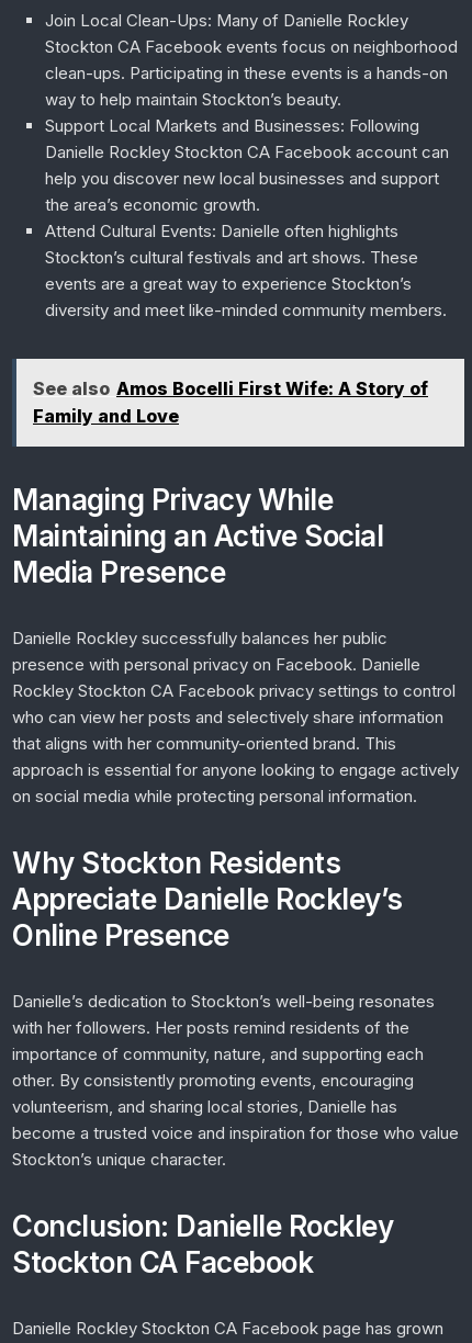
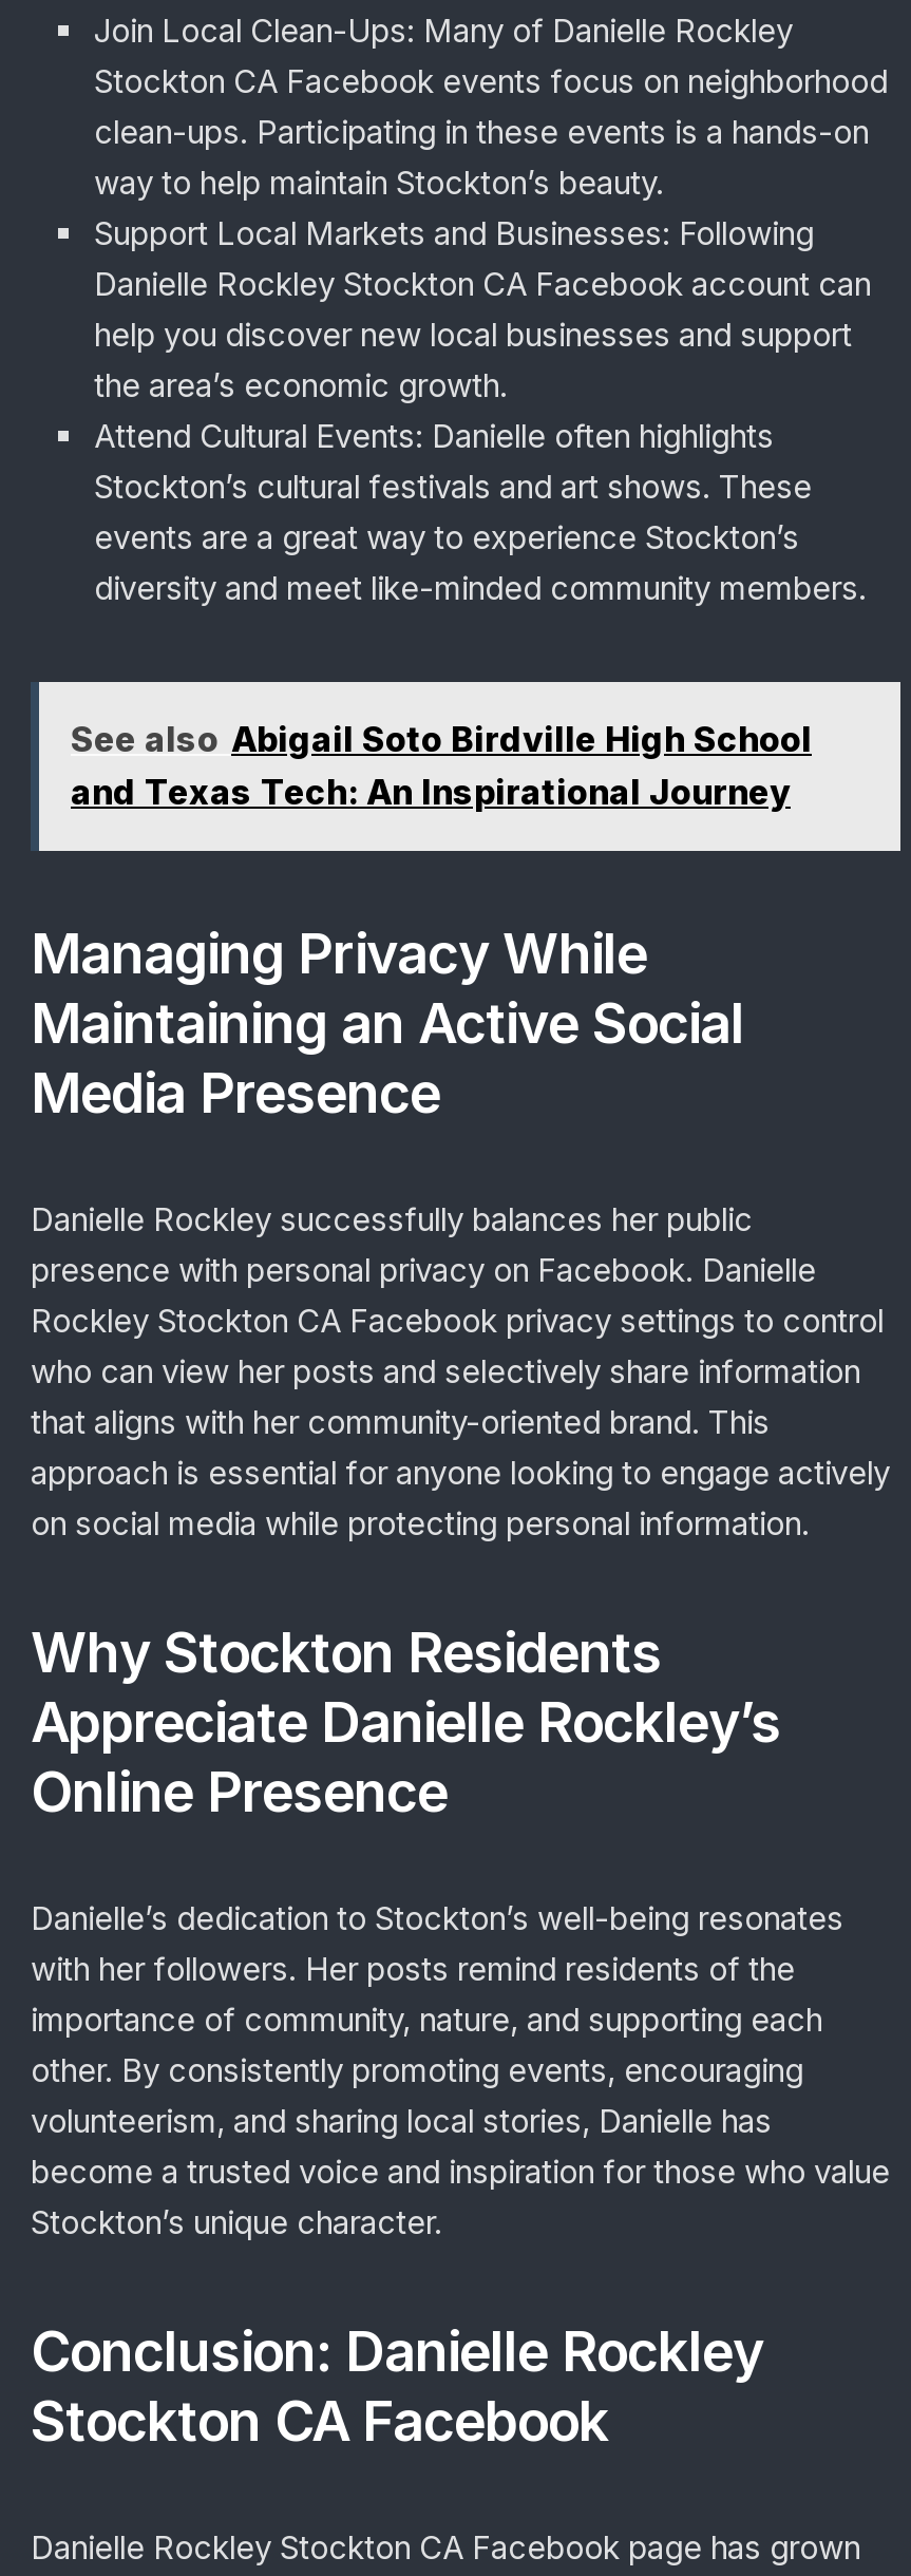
[33,377,428,427] See also Amos Bocelli First Wife: A Story of | Family and Love -> [71,718,812,813] See also Abigail Soto Birdville High School | and Texas Tech: An Inspirational Journey

